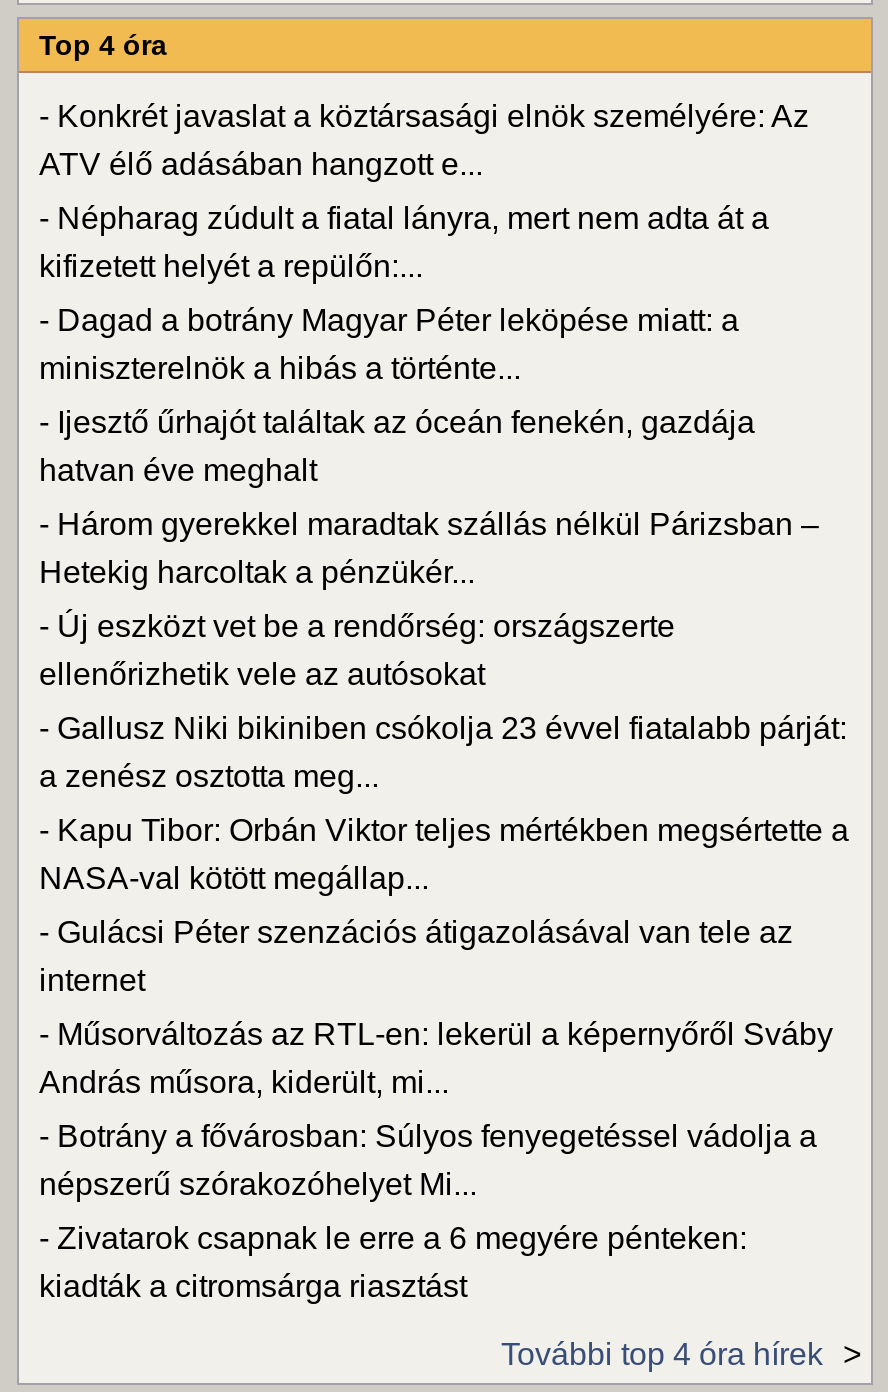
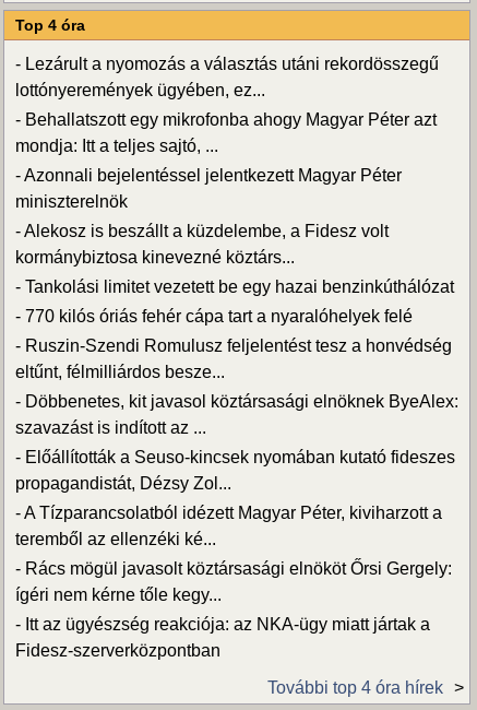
[39,99,809,181] - Konkrét javaslat a köztársasági elnök személyére: Az | ATV élő adásában hangzott e... -> [15,55,439,99] - Lezárult a nyomozás a választás utáni rekordösszegű | lottónyeremények ügyében, ez...
[39,201,769,283] - Népharag zúdult a fiatal lányra, mert nem adta át a | kifizetett helyét a repülőn:... -> [15,110,437,155] - Behallatszott egy mikrofonba ahogy Magyar Péter azt | mondja: Itt a teljes sajtó, ...
[39,303,739,385] - Dagad a botrány Magyar Péter leköpése miatt: a | miniszterelnök a hibás a történte... -> [15,166,402,211] - Azonnali bejelentéssel jelentkezett Magyar Péter | miniszterelnök
[39,405,755,487] - Ijesztő űrhajót találtak az óceán fenekén, gazdája | hatvan éve meghalt -> [15,222,389,267] - Alekosz is beszállt a küzdelembe, a Fidesz volt | kormánybiztosa kinevezné köztárs...
[39,507,819,589] - Három gyerekkel maradtak szállás nélkül Párizsban – | Hetekig harcoltak a pénzükér... -> [15,277,454,296] - Tankolási limitet vezetett be egy hazai benzinkúthálózat
[39,609,675,691] - Új eszközt vet be a rendőrség: országszerte | ellenőrizhetik vele az autósokat -> [15,307,413,326] - 770 kilós óriás fehér cápa tart a nyaralóhelyek felé
[39,711,847,793] - Gallusz Niki bikiniben csókolja 23 évvel fiatalabb párját: | a zenész osztotta meg... -> [15,336,452,381] - Ruszin-Szendi Romulusz feljelentést tesz a honvédség | eltűnt, félmilliárdos besze...
[39,813,849,895] - Kapu Tibor: Orbán Viktor teljes mértékben megsértette a | NASA-val kötött megállap... -> [15,392,458,437] - Döbbenetes, kit javasol köztársasági elnöknek ByeAlex: | szavazást is indított az ...
[39,915,793,997] - Gulácsi Péter szenzációs átigazolásával van tele az | internet -> [15,448,455,493] - Előállították a Seuso-kincsek nyomában kutató fideszes | propagandistát, Dézsy Zol...
[39,1017,833,1099] - Műsorváltozás az RTL-en: lekerül a képernyőről Sváby | András műsora, kiderült, mi... -> [15,504,442,548] - A Tízparancsolatból idézett Magyar Péter, kiviharzott a | teremből az ellenzéki ké...
[39,1119,817,1201] - Botrány a fővárosban: Súlyos fenyegetéssel vádolja a | népszerű szórakozóhelyet Mi... -> [15,559,452,604] - Rács mögül javasolt köztársasági elnököt Őrsi Gergely: | ígéri nem kérne tőle kegy...
[39,1221,747,1303] - Zivatarok csapnak le erre a 6 megyére pénteken: | kiadták a citromsárga riasztást -> [15,615,430,660] - Itt az ügyészség reakciója: az NKA-ügy miatt jártak a | Fidesz-szerverközpontban

